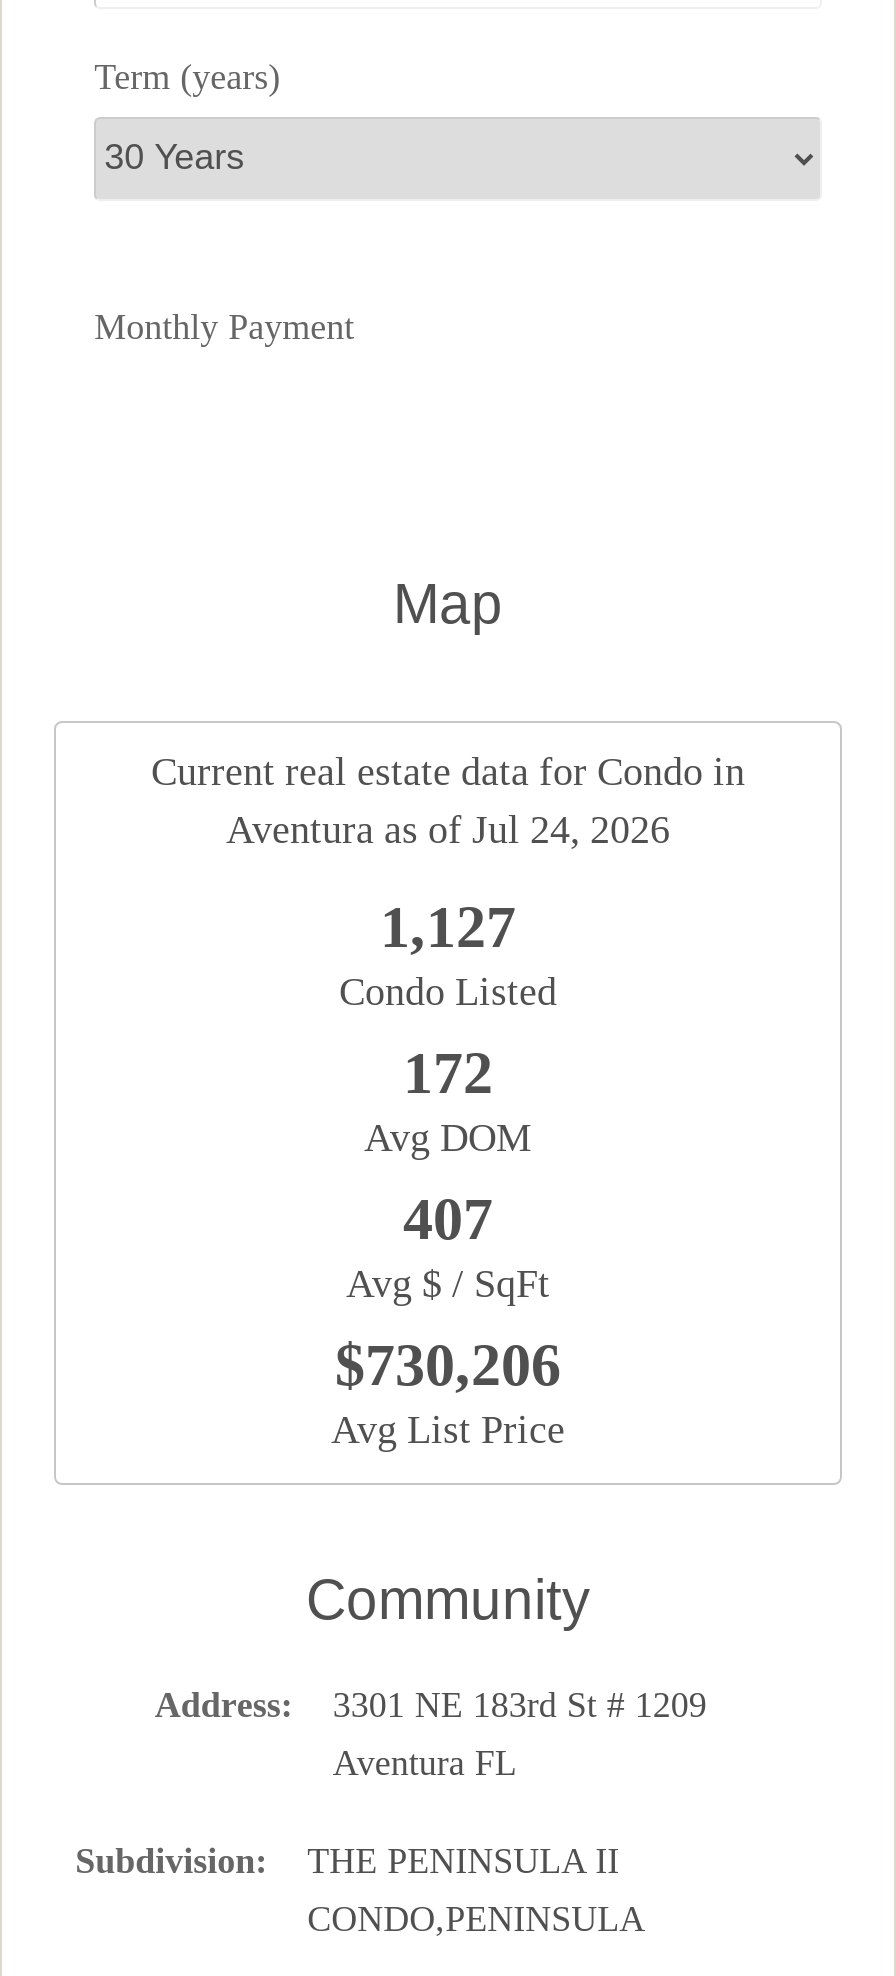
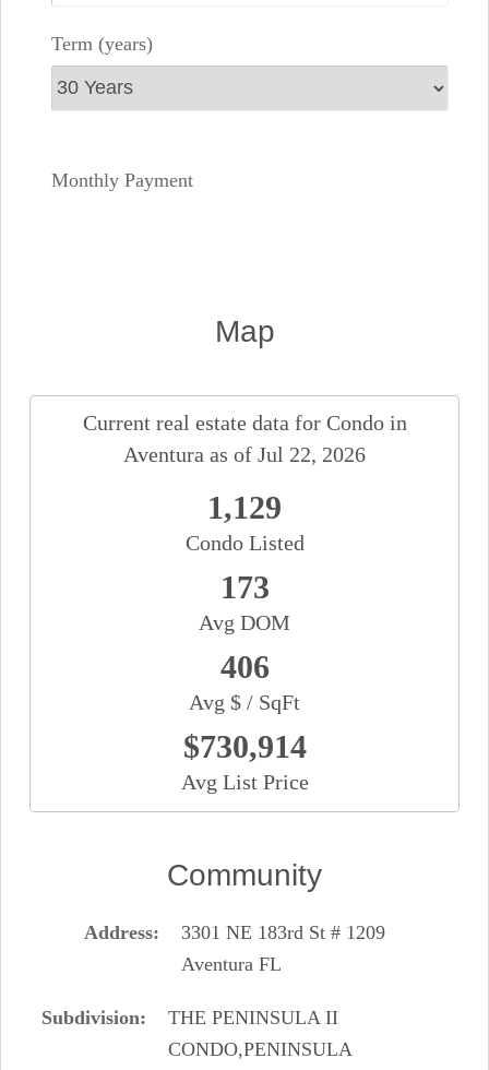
[226,807,670,851] Aventura as of Jul 24, 2026 -> [123,442,366,466] Aventura as of Jul 22, 2026
[380,893,516,959] 1,127 -> [207,489,282,525] 1,129
[403,1039,493,1105] 172 -> [220,569,269,605] 173
[403,1185,493,1251] 407 -> [220,648,269,684] 406
[335,1331,561,1397] $730,206 -> [183,728,306,764] $730,914

